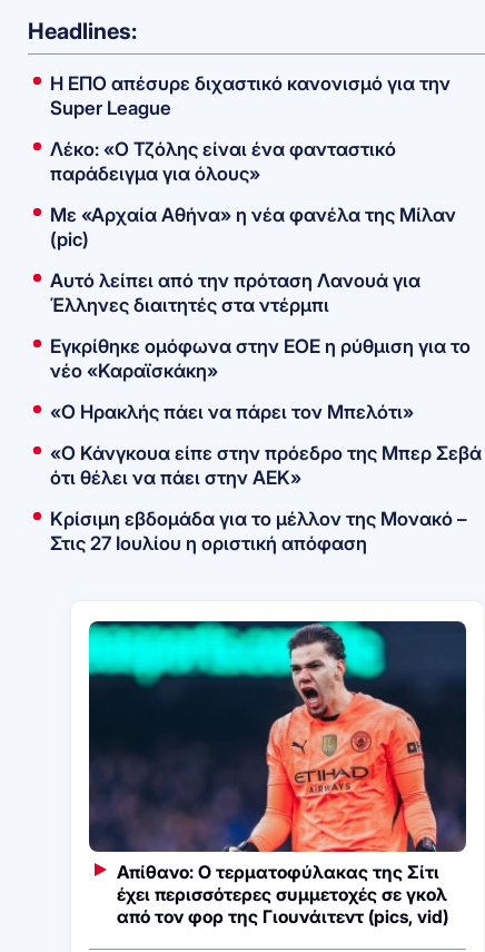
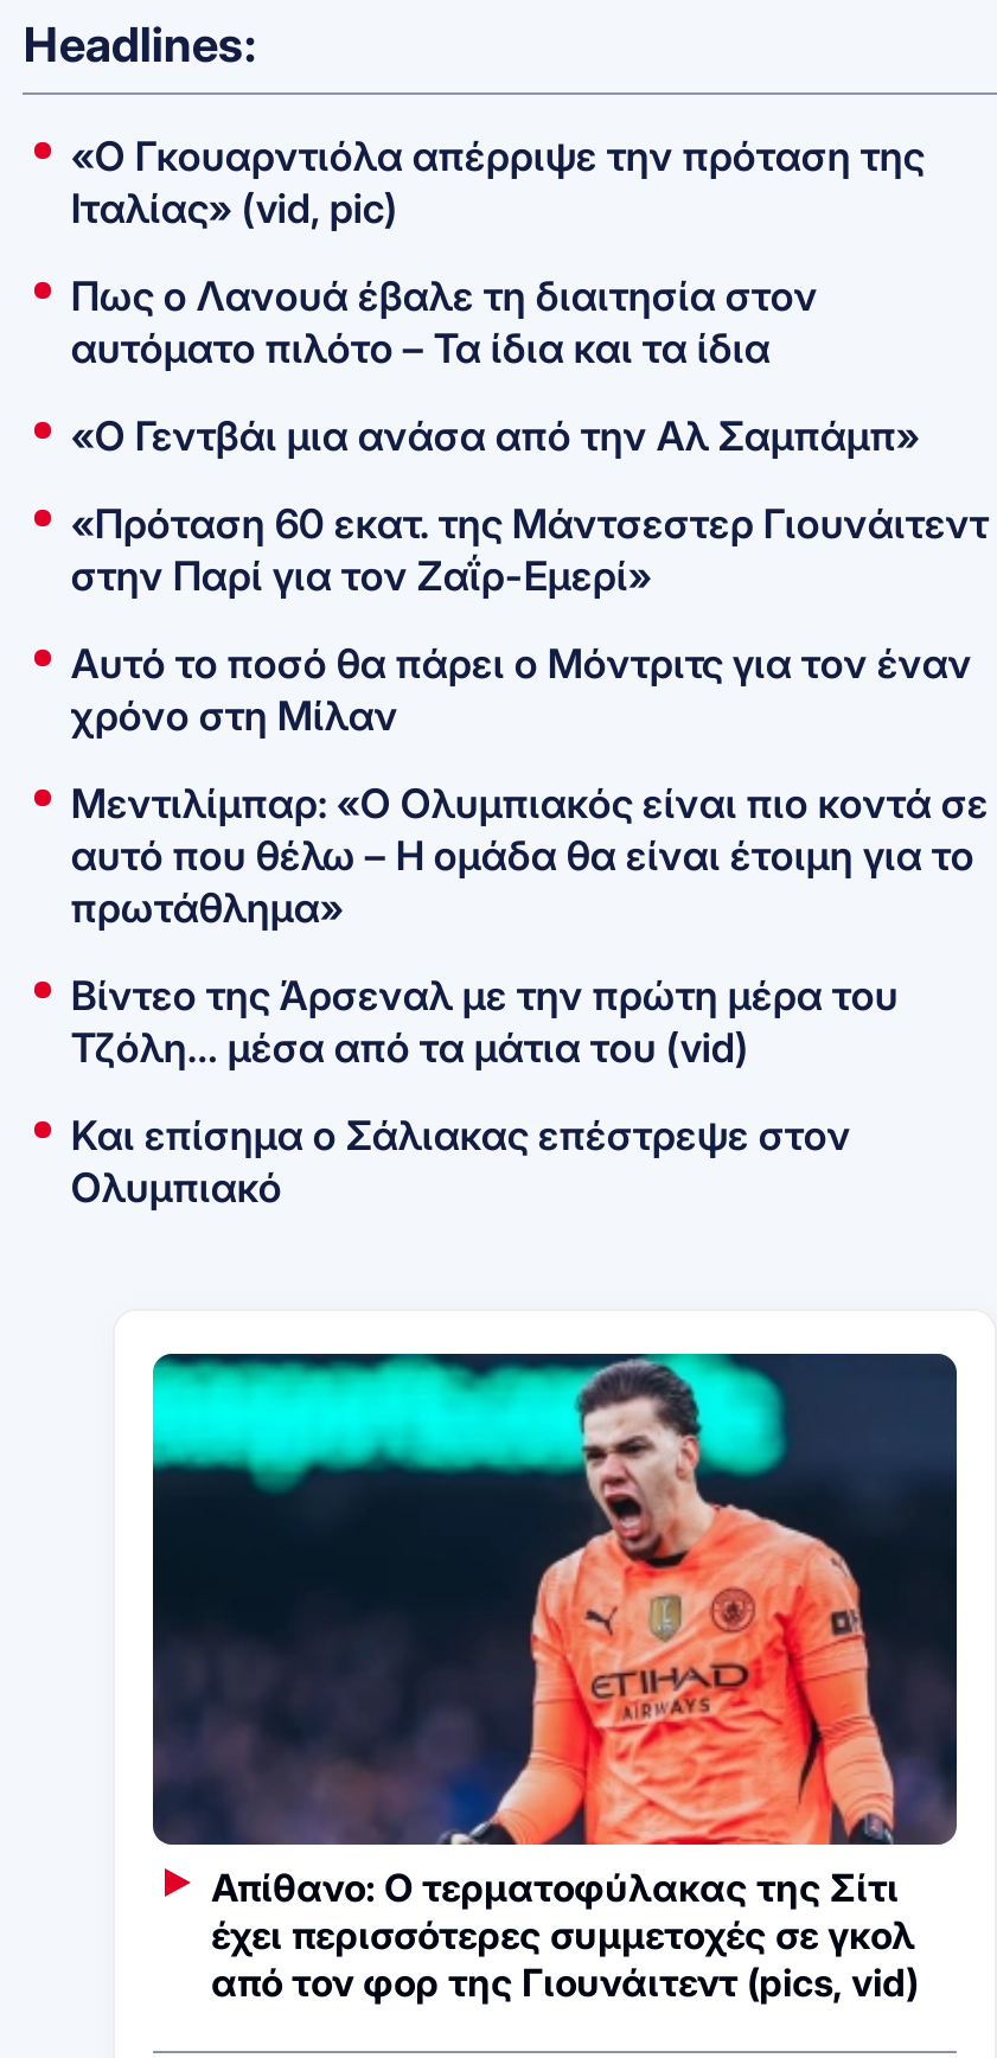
[50,72,451,119] Η ΕΠΟ απέσυρε διχαστικό κανονισμό για την | Super League -> [71,132,924,232] «Ο Γκουαρντιόλα απέρριψε την πρόταση της | Ιταλίας» (vid, pic)
[50,138,396,184] Λέκο: «Ο Τζόλης είναι ένα φανταστικό | παράδειγμα για όλους» -> [71,272,818,372] Πως ο Λανουά έβαλε τη διαιτησία στον | αυτόματο πιλότο – Τα ίδια και τα ίδια
[50,203,456,250] Με «Αρχαία Αθήνα» η νέα φανέλα της Μίλαν | (pic) -> [71,412,919,459] «Ο Γεντβάι μια ανάσα από την Αλ Σαμπάμπ»
[50,269,421,316] Αυτό λείπει από την πρόταση Λανουά για | Έλληνες διαιτητές στα ντέρμπι -> [71,500,988,599] «Πρόταση 60 εκατ. της Μάντσεστερ Γιουνάιτεντ | στην Παρί για τον Ζαΐρ-Εμερί»
[50,335,471,382] Εγκρίθηκε ομόφωνα στην ΕΟΕ η ρύθμιση για το | νέο «Καραϊσκάκη» -> [71,639,972,739] Αυτό το ποσό θα πάρει ο Μόντριτς για τον έναν | χρόνο στη Μίλαν
[50,401,414,423] «Ο Ηρακλής πάει να πάρει τον Μπελότι» -> [71,779,988,931] Μεντιλίμπαρ: «Ο Ολυμπιακός είναι πιο κοντά σε | αυτό που θέλω – Η ομάδα θα είναι έτοιμη για το | πρωτάθλημα»
[50,442,482,488] «Ο Κάνγκουα είπε στην πρόεδρο της Μπερ Σεβά | ότι θέλει να πάει στην ΑΕΚ» -> [71,971,898,1071] Βίντεο της Άρσεναλ με την πρώτη μέρα του | Τζόλη… μέσα από τα μάτια του (vid)
[50,507,468,554] Κρίσιμη εβδομάδα για το μέλλον της Μονακό – | Στις 27 Ιουλίου η οριστική απόφαση -> [71,1111,851,1211] Και επίσημα ο Σάλιακας επέστρεψε στον | Ολυμπιακό

